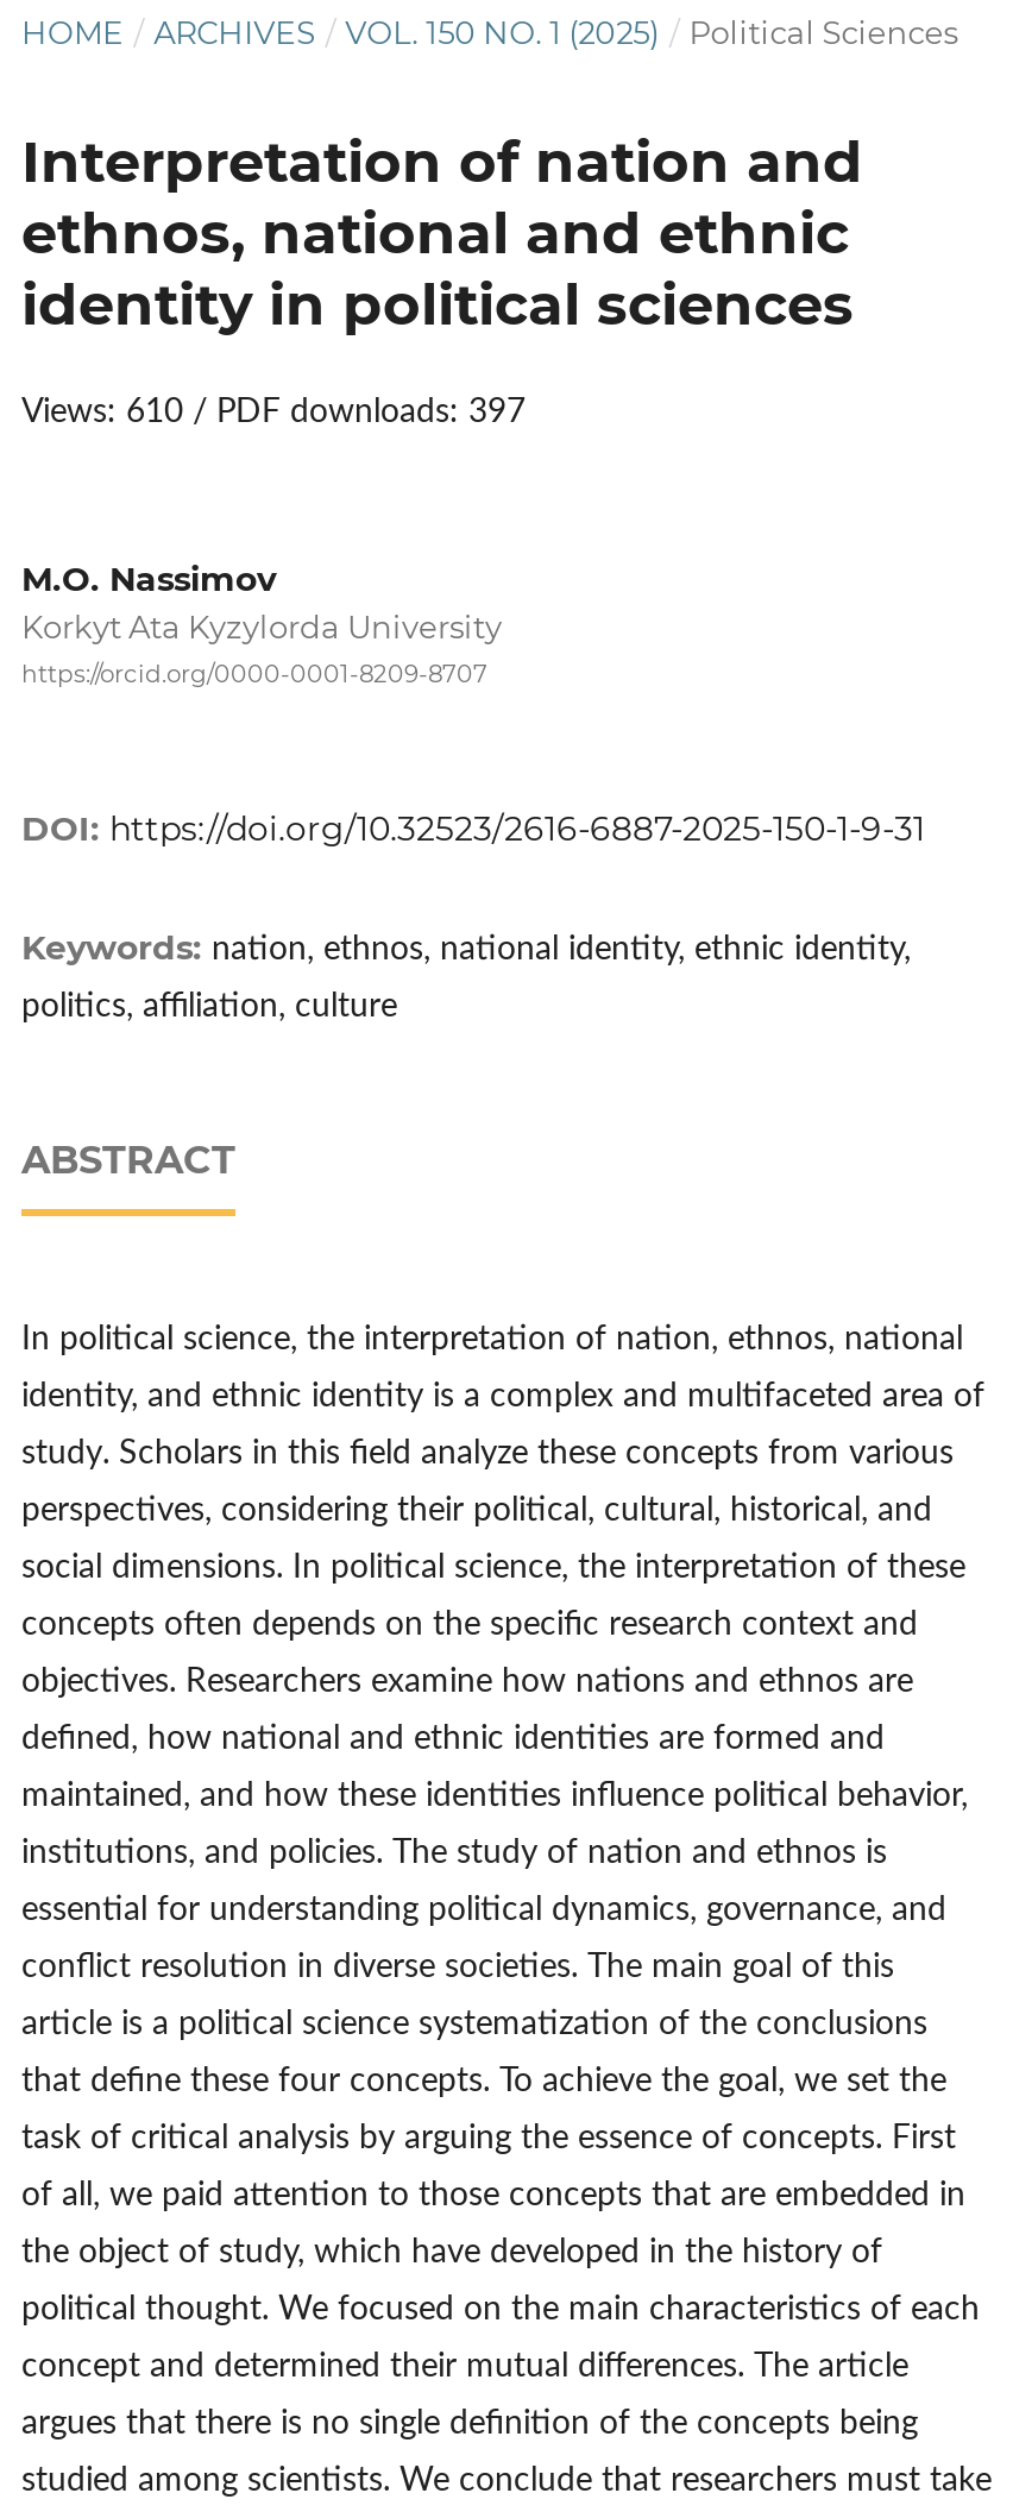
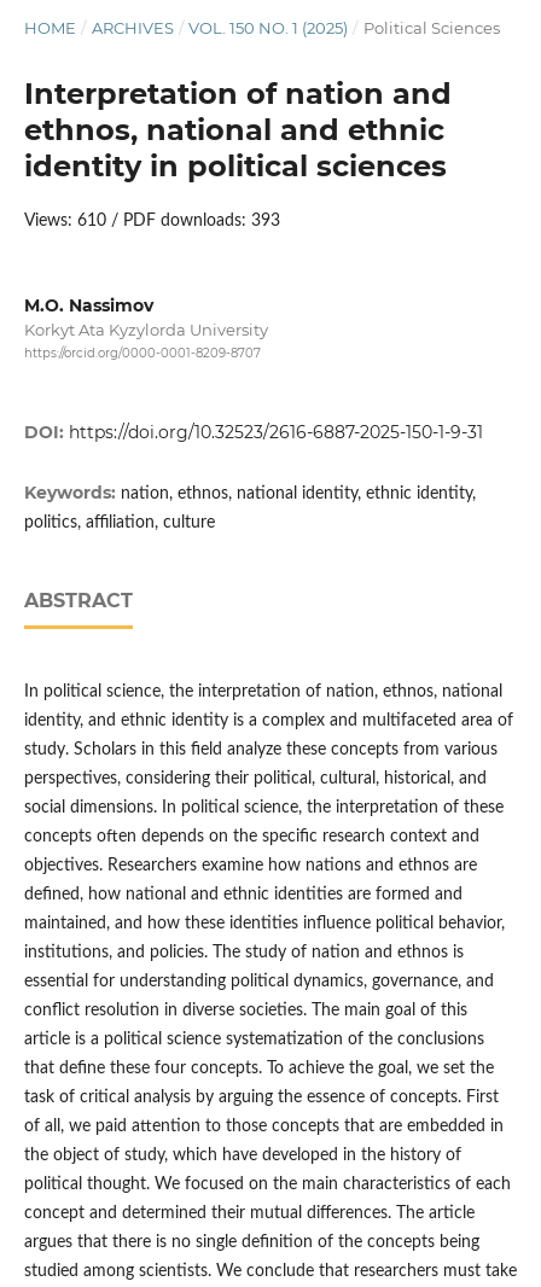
[21,396,526,429] Views: 610 / PDF downloads: 397 -> [24,212,280,229] Views: 610 / PDF downloads: 393

